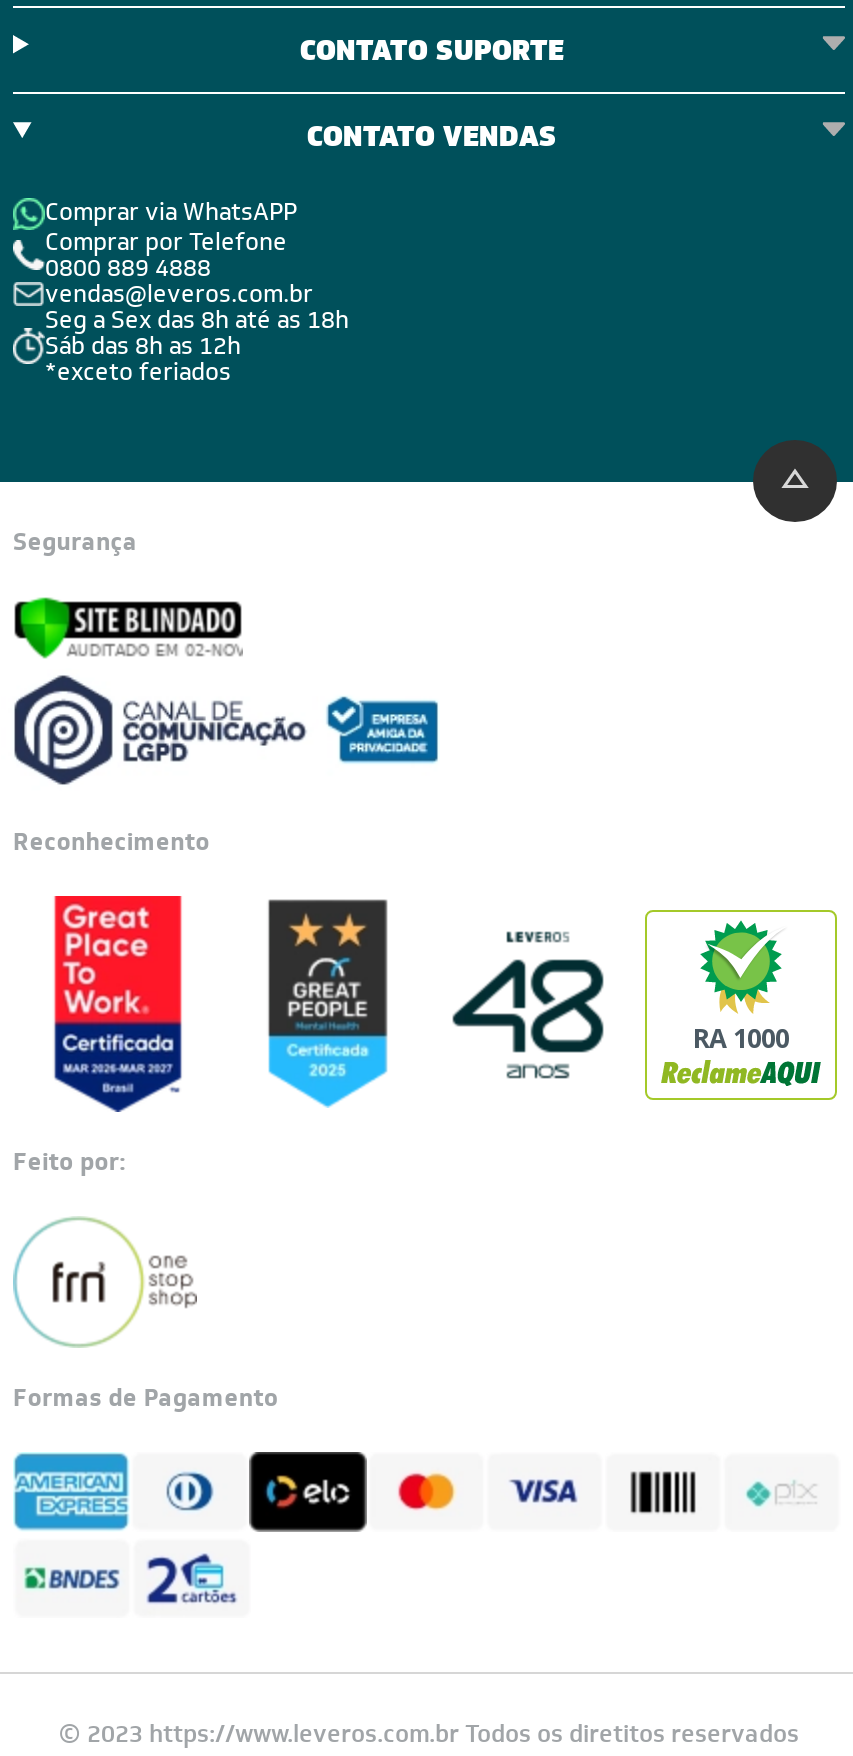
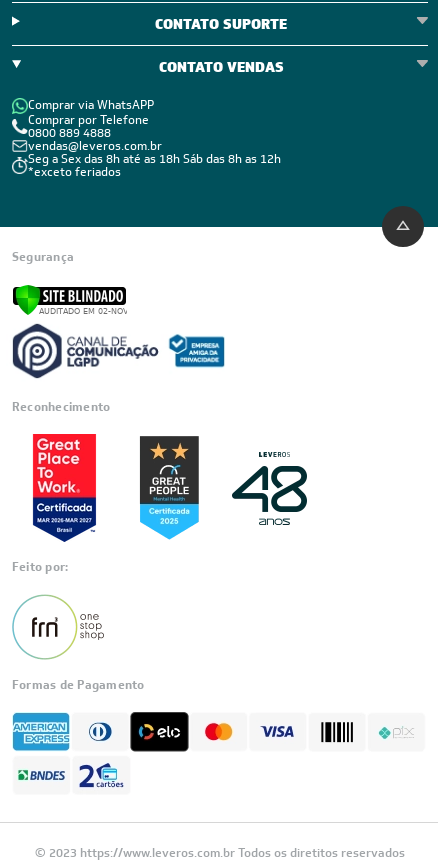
[643,908,839,1102] [image] | RA 1000 -> none

